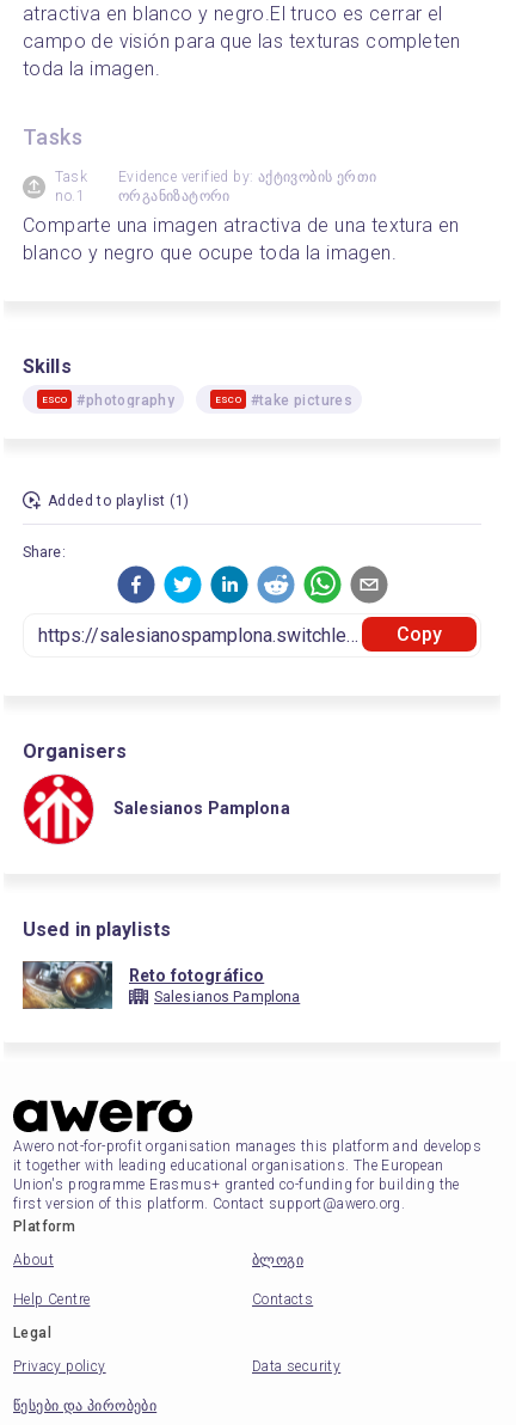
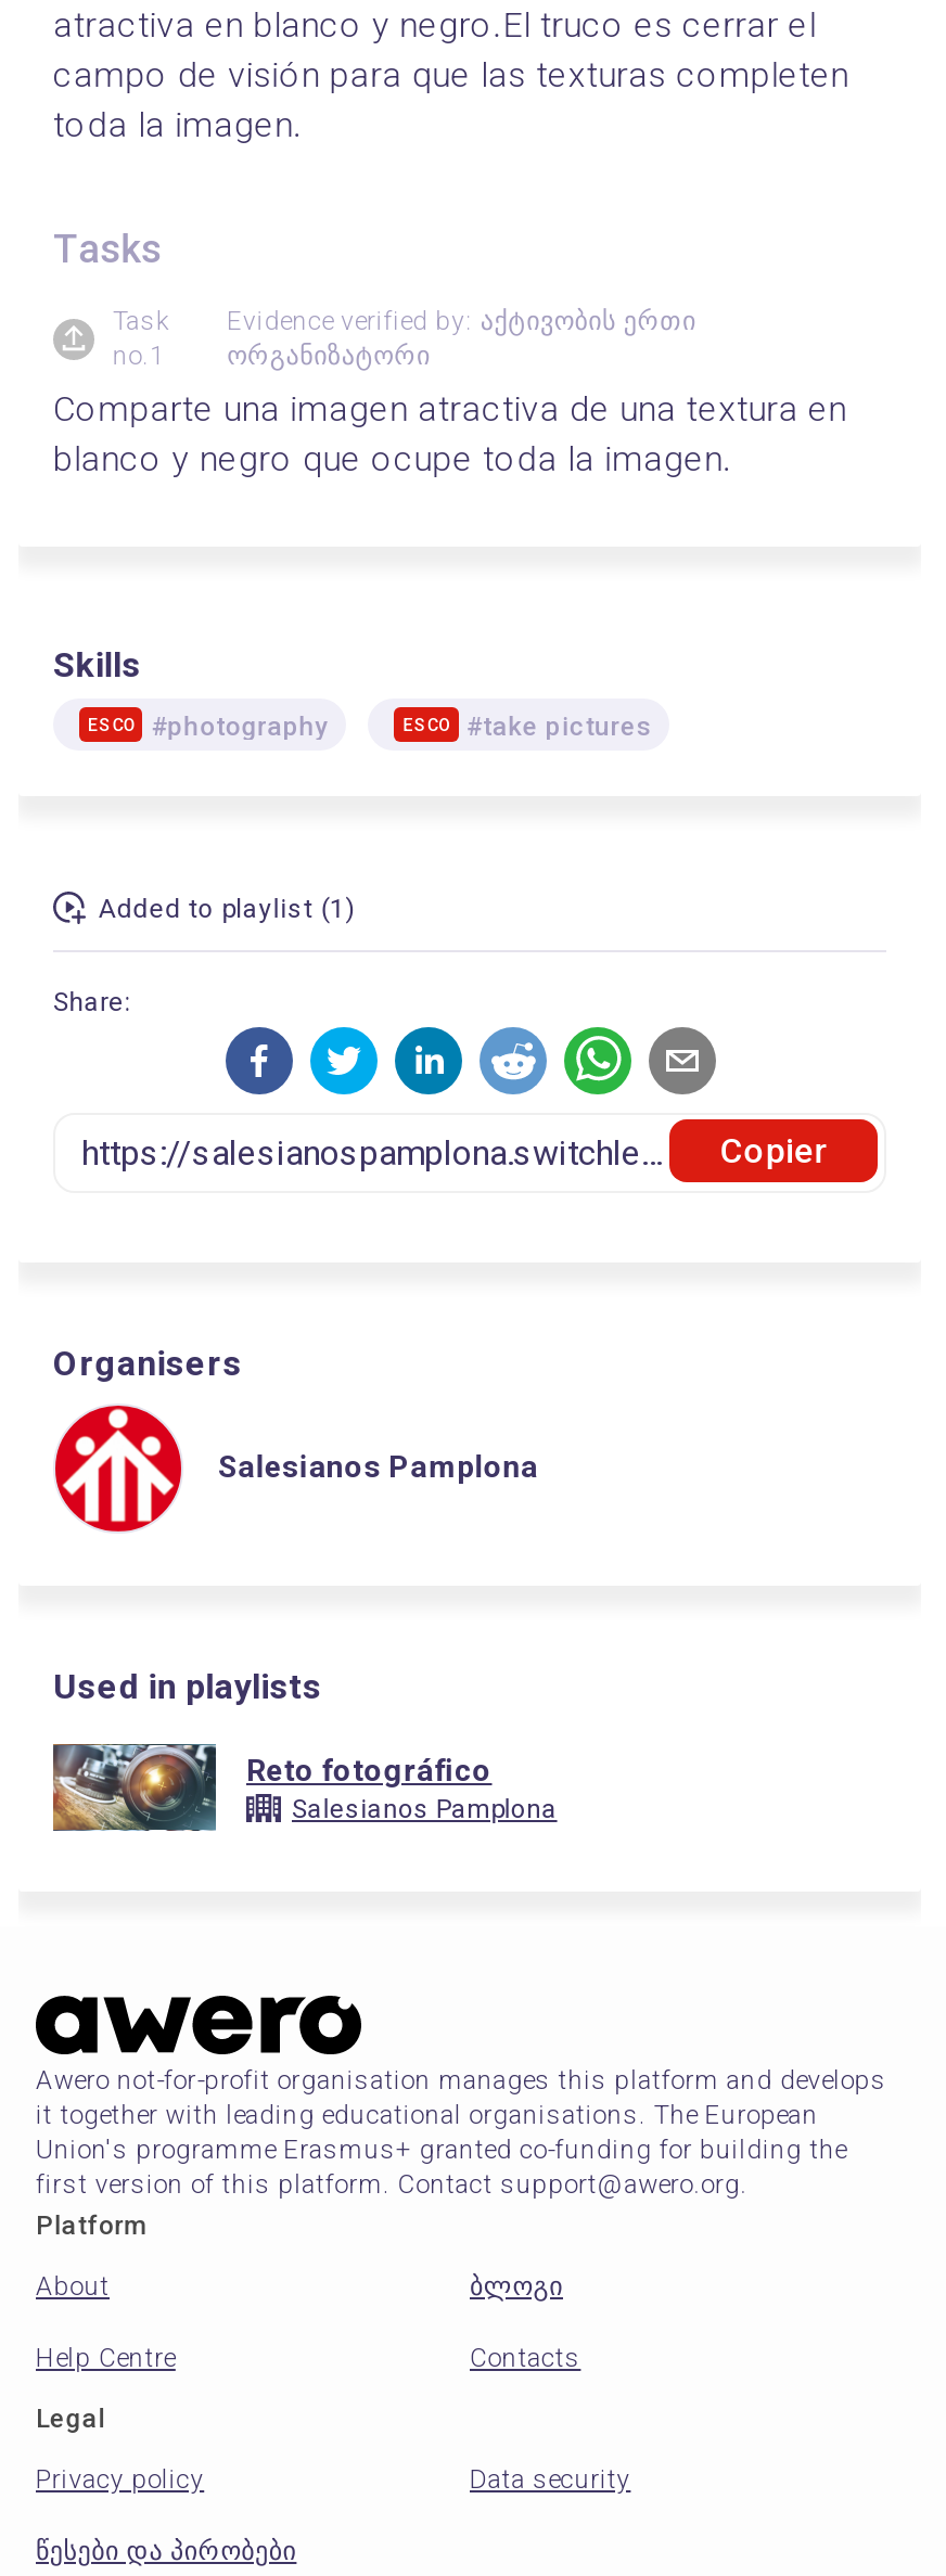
[396,623,442,646] Copy -> [719,1130,828,1171] Copier

